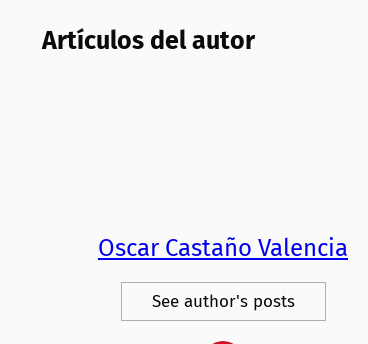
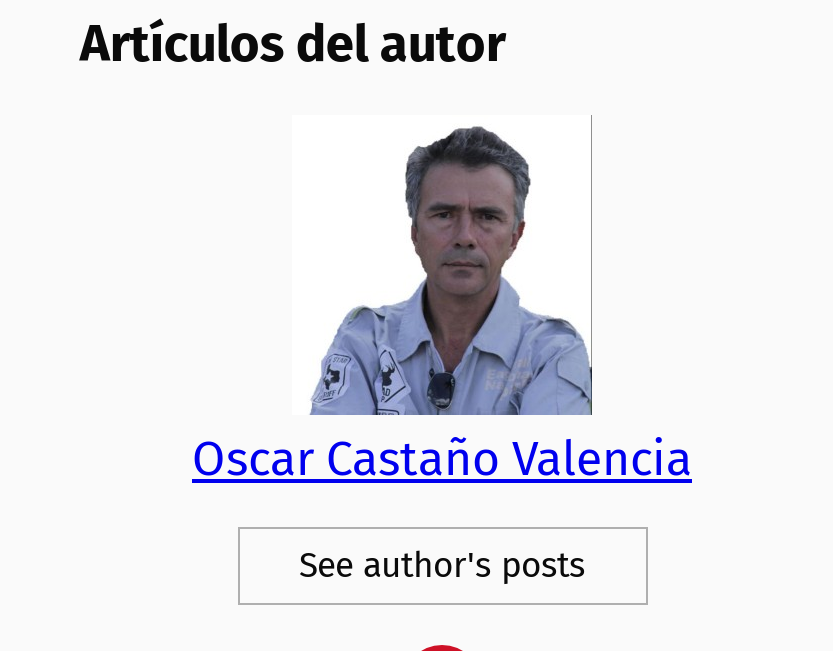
none -> [310,125,594,417] [image]

